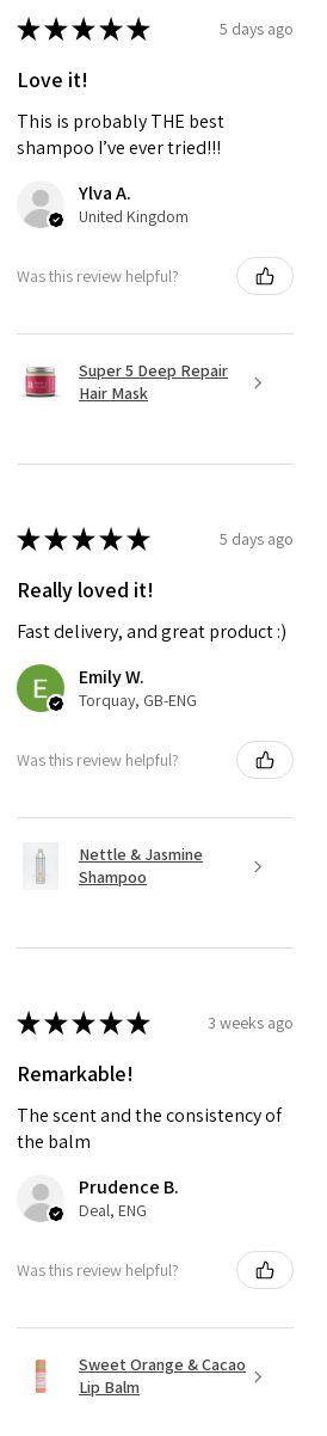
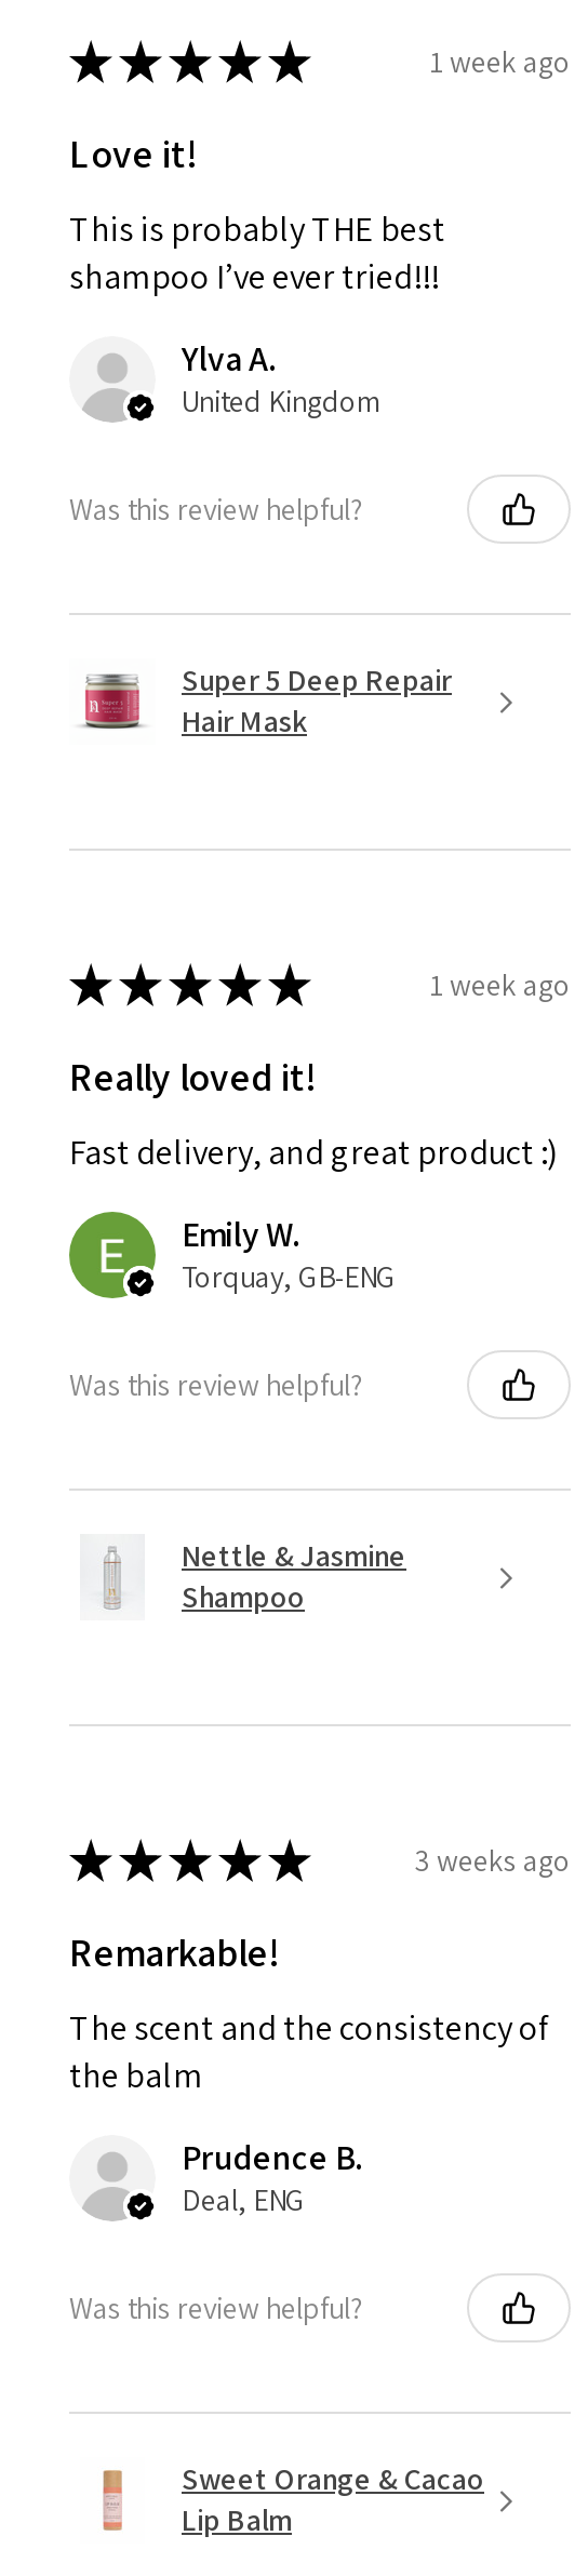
[220,18,294,39] 5 days ago -> [430,42,571,80] 1 week ago
[220,528,294,549] 5 days ago -> [430,965,571,1004] 1 week ago

